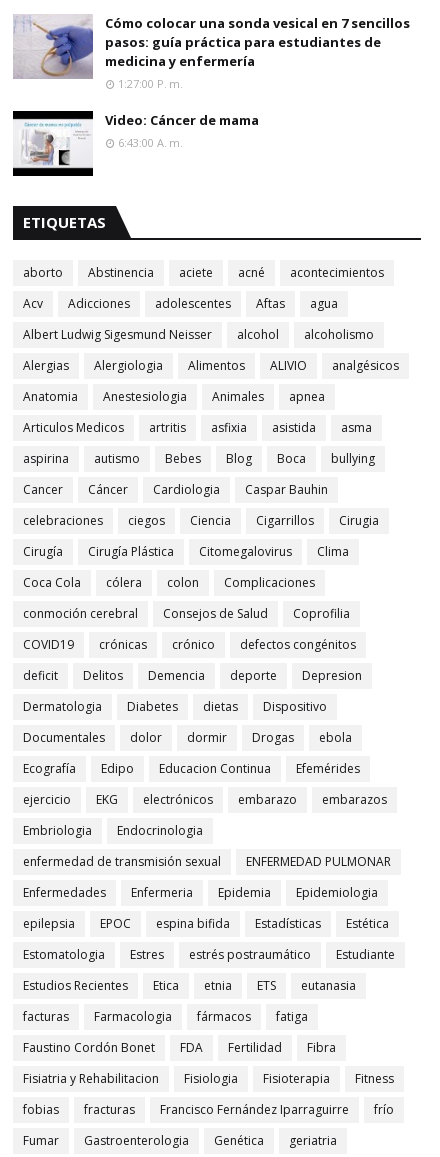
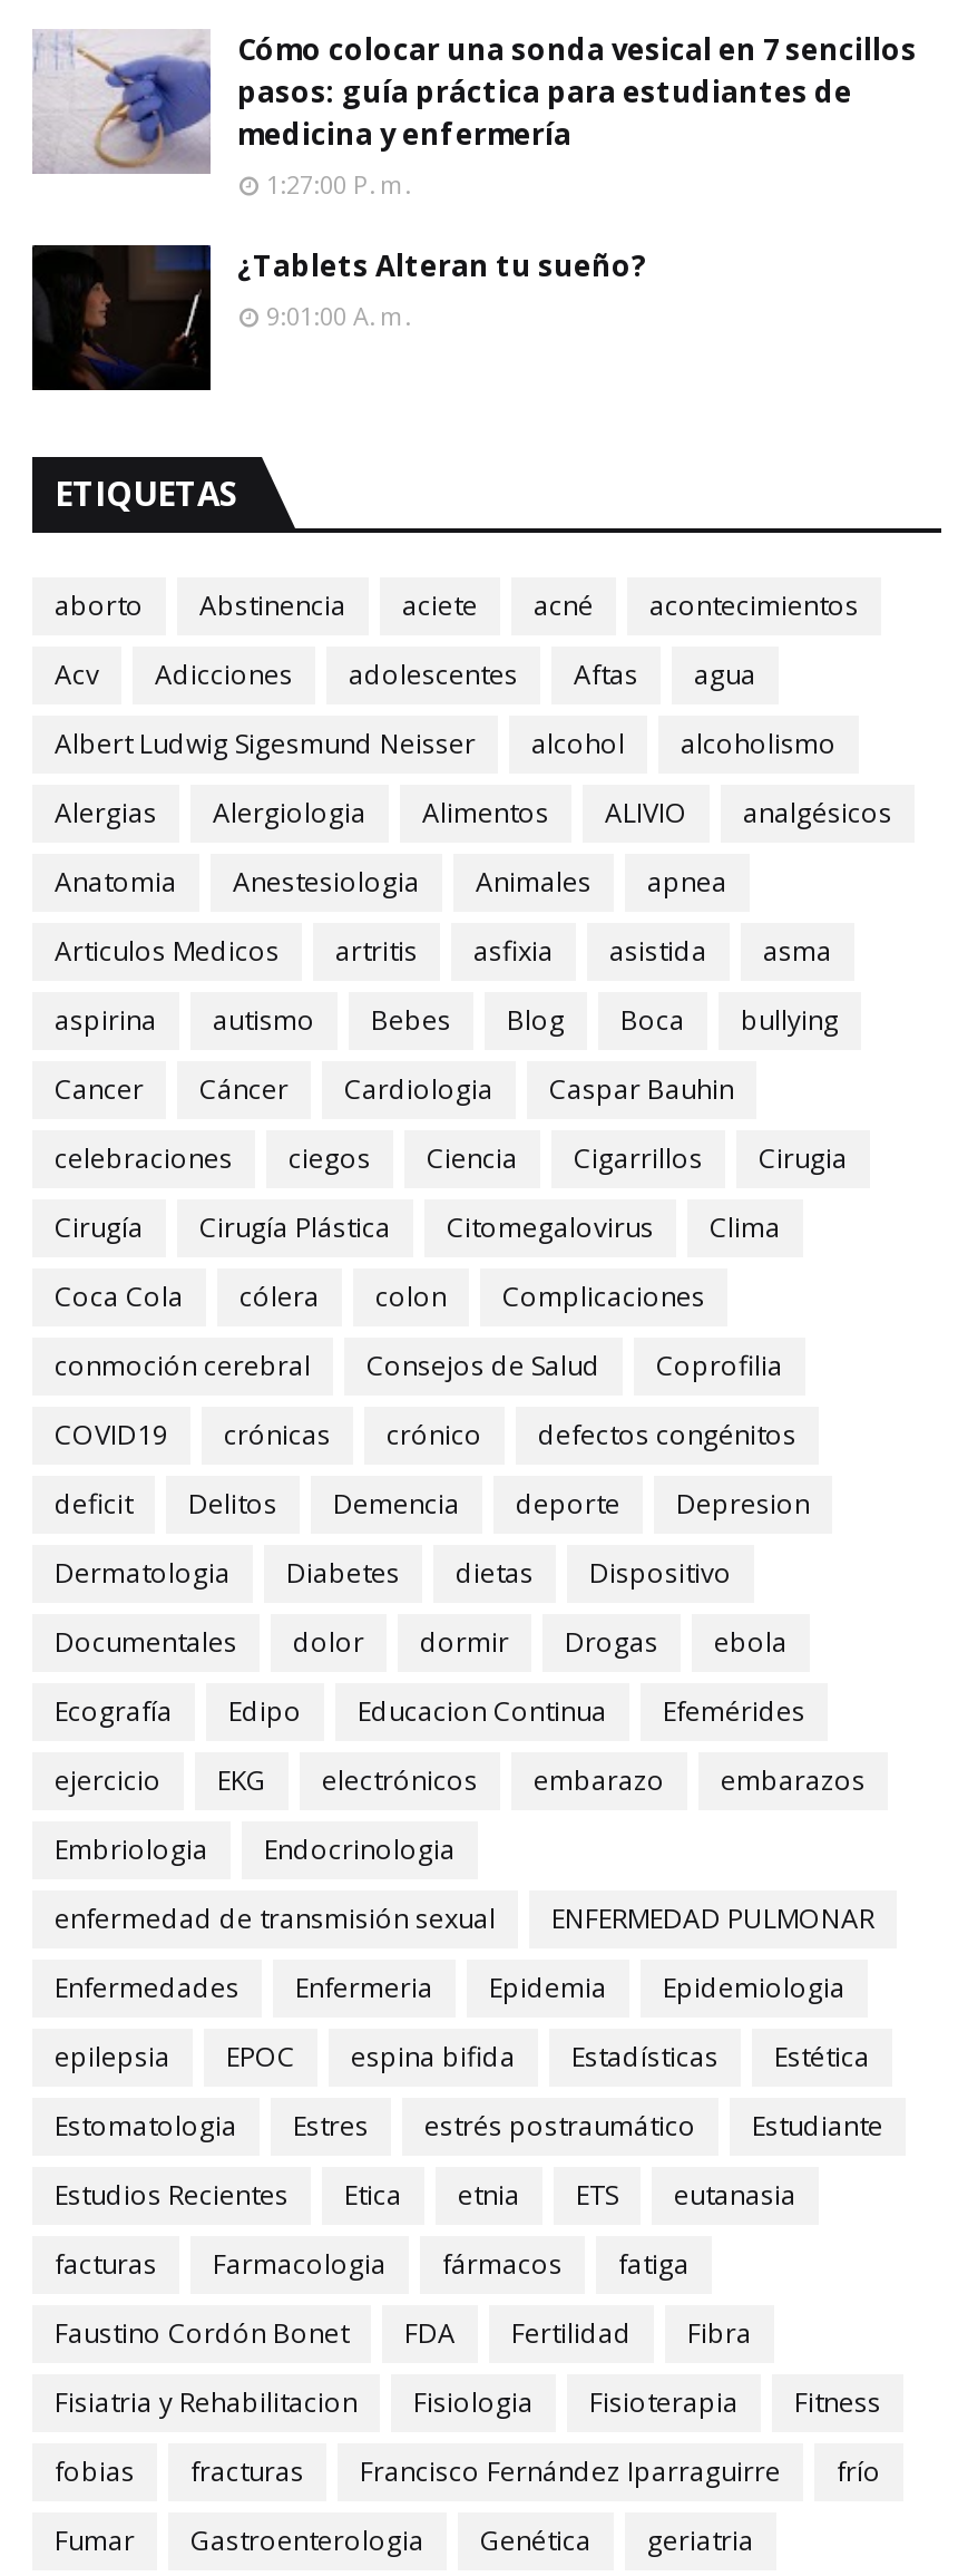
[13,111,259,176] [image] | Video: Cáncer de mama | 6:43:00 A. M. -> [30,244,647,390] [image] | ¿Tablets Alteran tu sueño? | 9:01:00 A. M.

